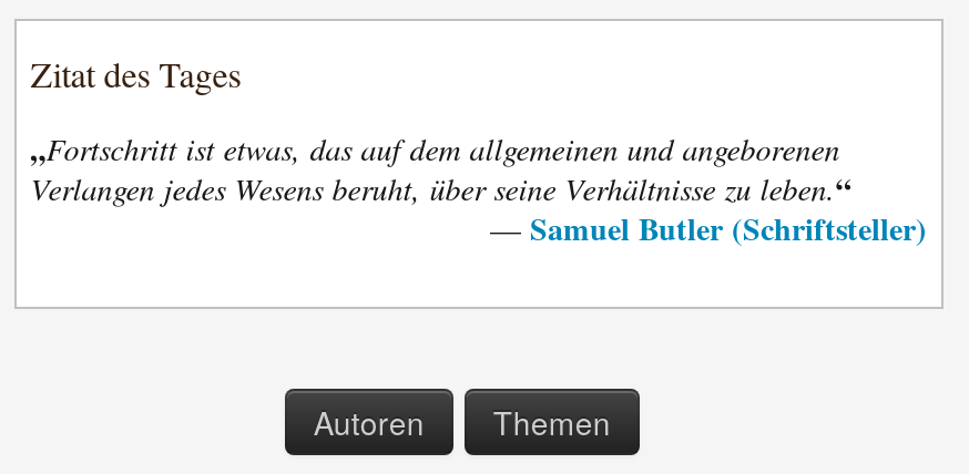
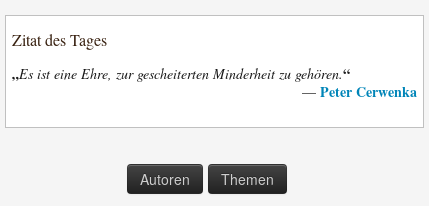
[30,125,927,251] „Fortschritt ist etwas, das auf dem allgemeinen und angeborenen | Verlangen jedes Wesens beruht, über seine Verhältnisse zu leben.“ | — Samuel Butler (Schriftsteller) -> [12,63,416,102] „Es ist eine Ehre, zur gescheiterten Minderheit zu gehören.“ | — Peter Cerwenka

